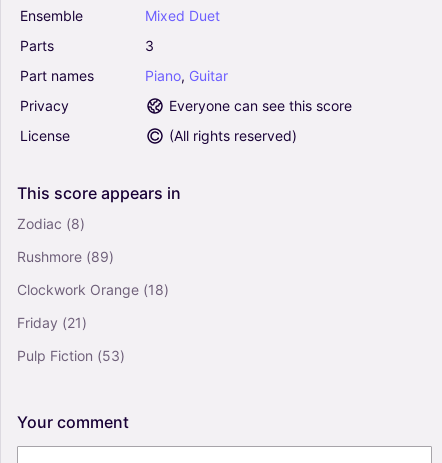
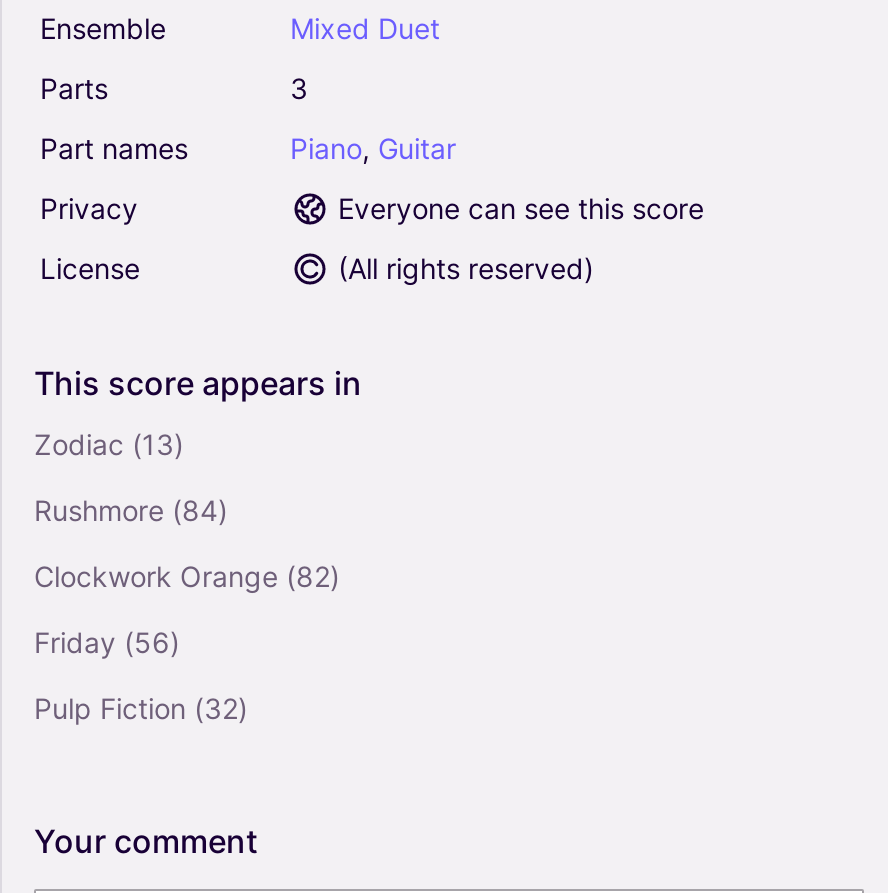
[17,215,85,232] Zodiac (8) -> [34,427,184,461] Zodiac (13)
[17,248,114,265] Rushmore (89) -> [34,493,228,527] Rushmore (84)
[17,281,169,298] Clockwork Orange (18) -> [34,559,340,593] Clockwork Orange (82)
[17,314,87,331] Friday (21) -> [34,625,180,659] Friday (56)
[17,347,125,364] Pulp Fiction (53) -> [34,691,248,725] Pulp Fiction (32)

